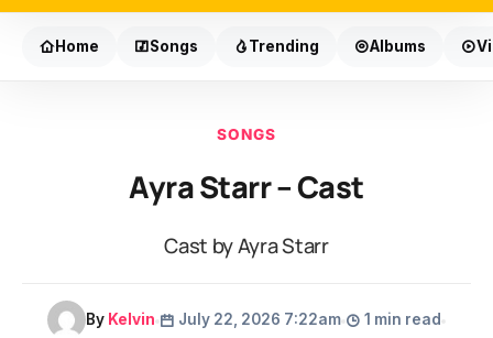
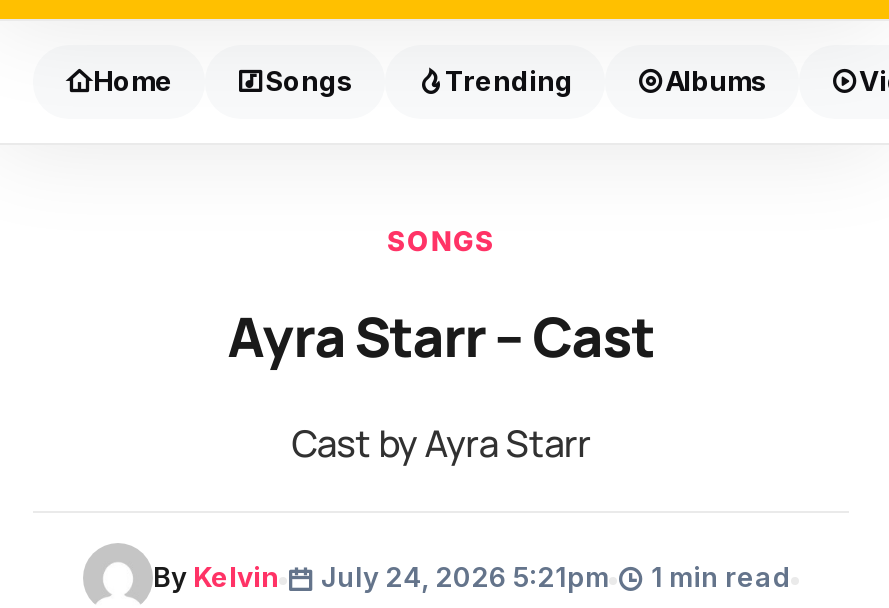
[86,310,441,328] By Kelvin July 22, 2026 7:22am 1 min read -> [153,561,791,593] By Kelvin July 24, 2026 5:21pm 1 min read

